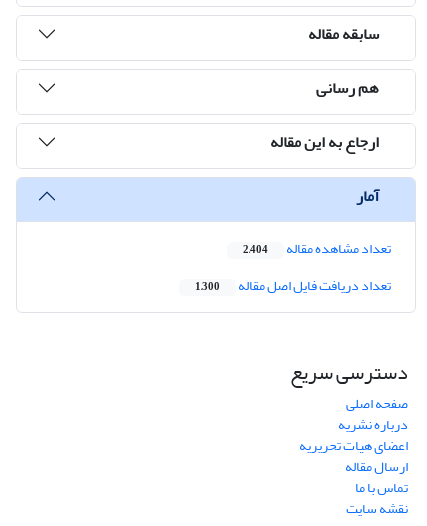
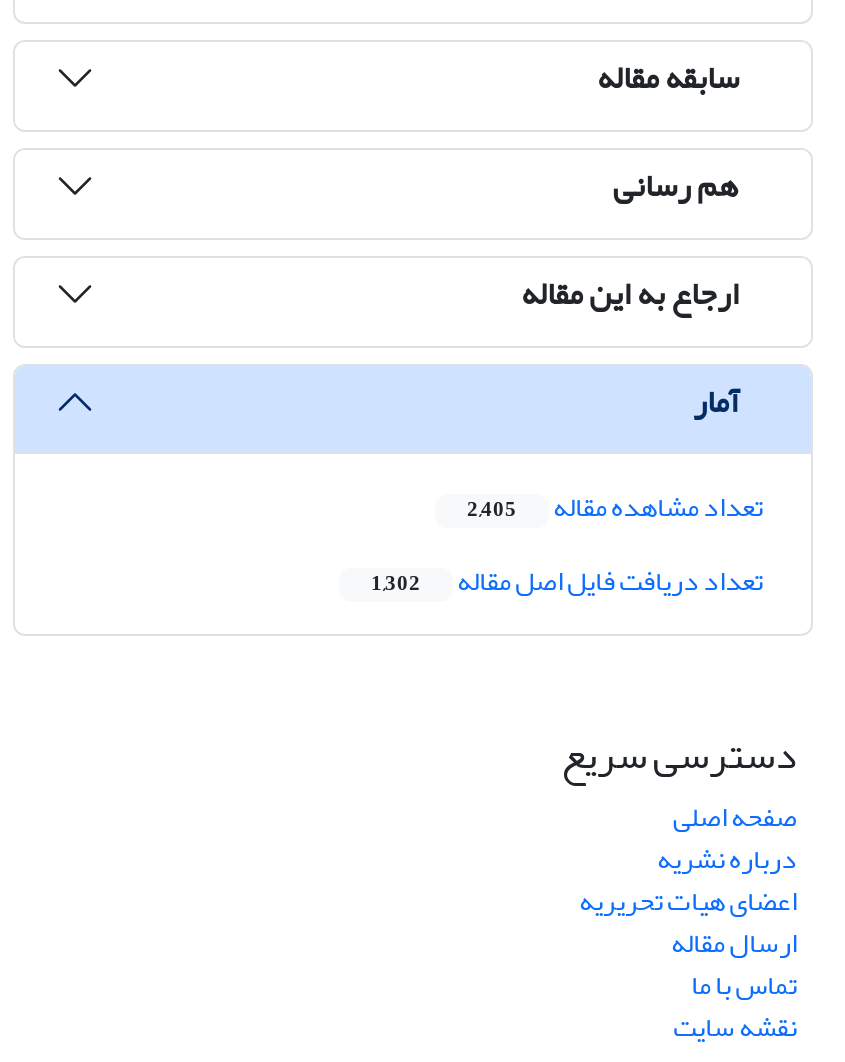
[243,235,391,262] تعداد مشاهده مقاله 2,404 -> [467,481,763,535] تعداد مشاهده مقاله 2,405
[195,272,391,299] تعداد دریافت فایل اصل مقاله 1,300 -> [371,555,763,609] تعداد دریافت فایل اصل مقاله 1,302

